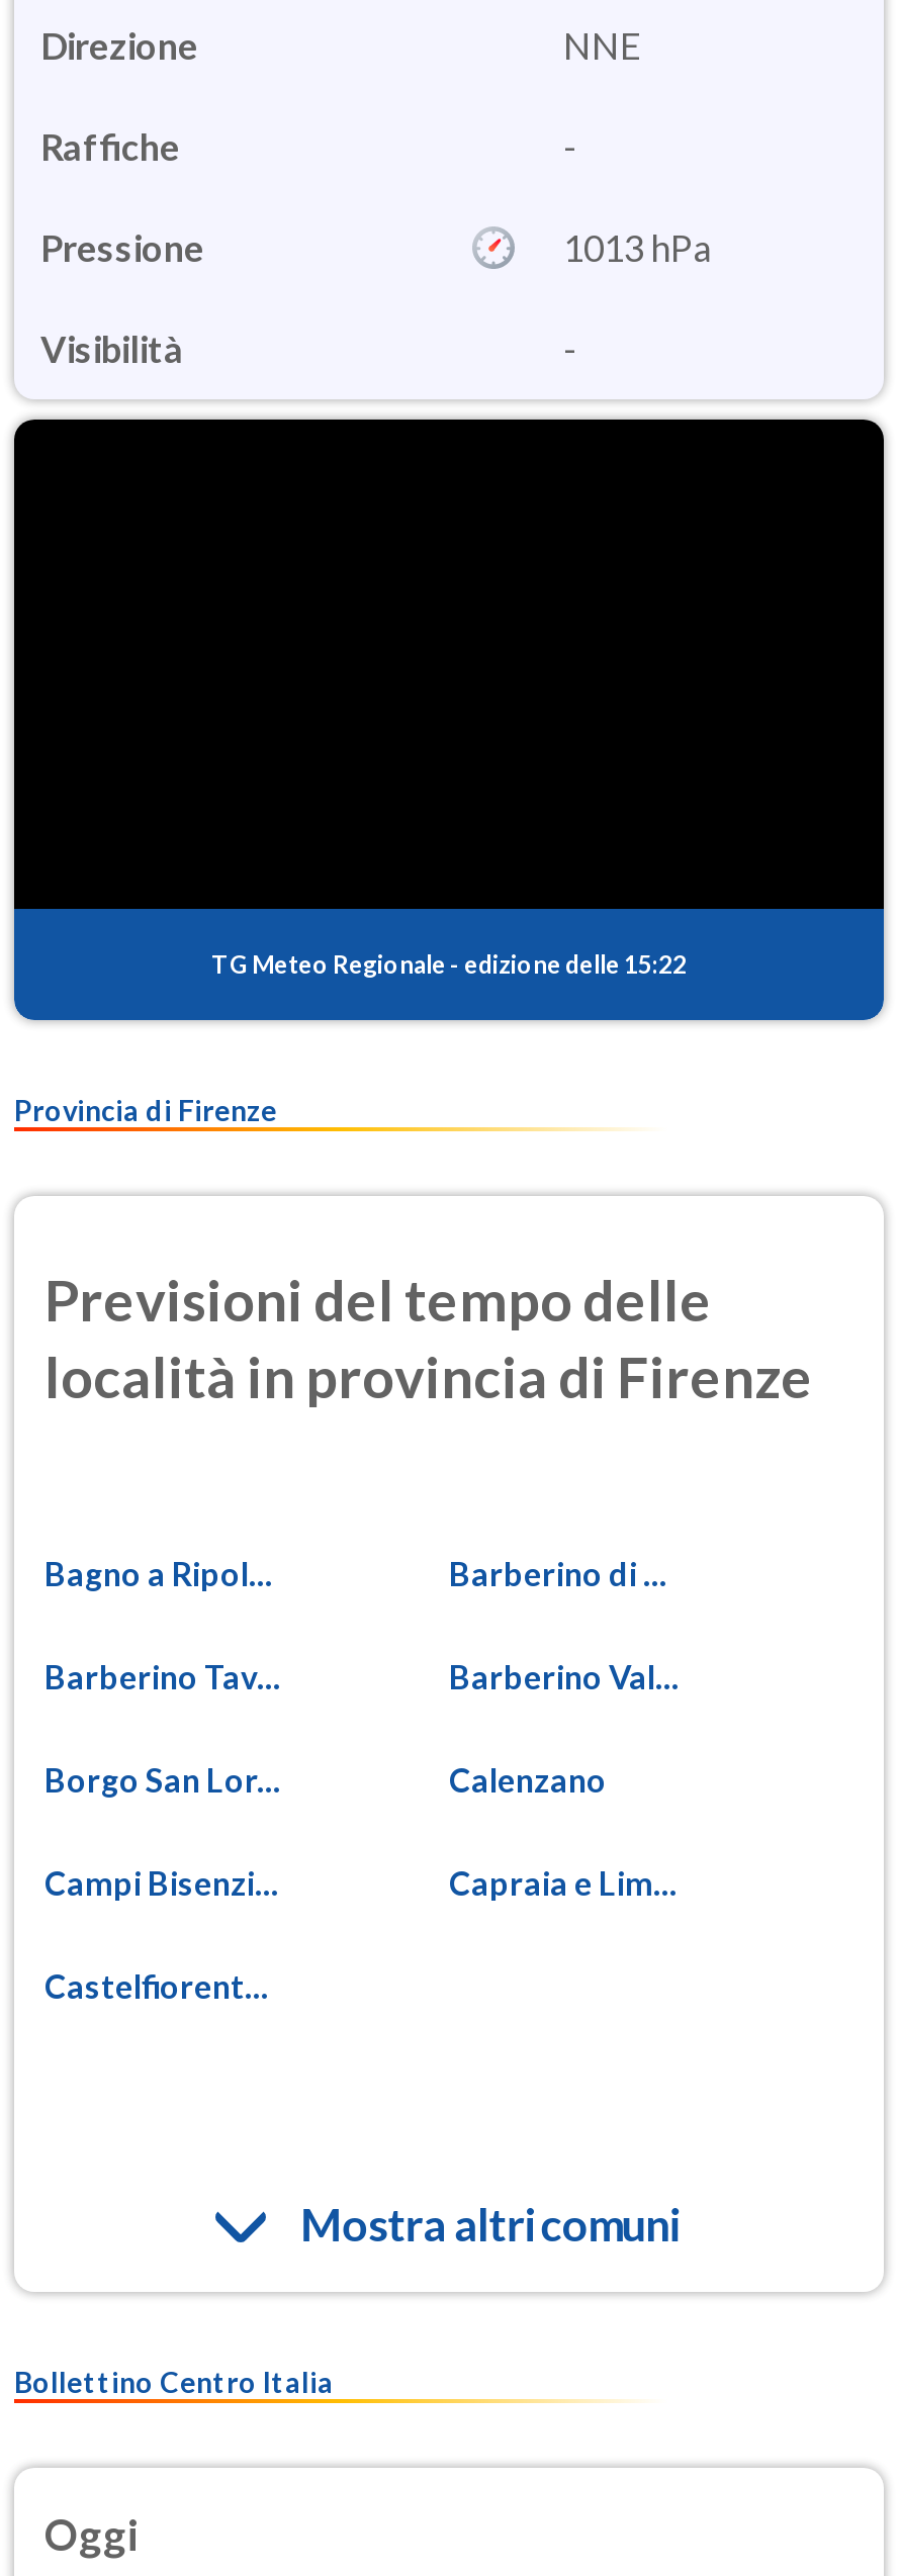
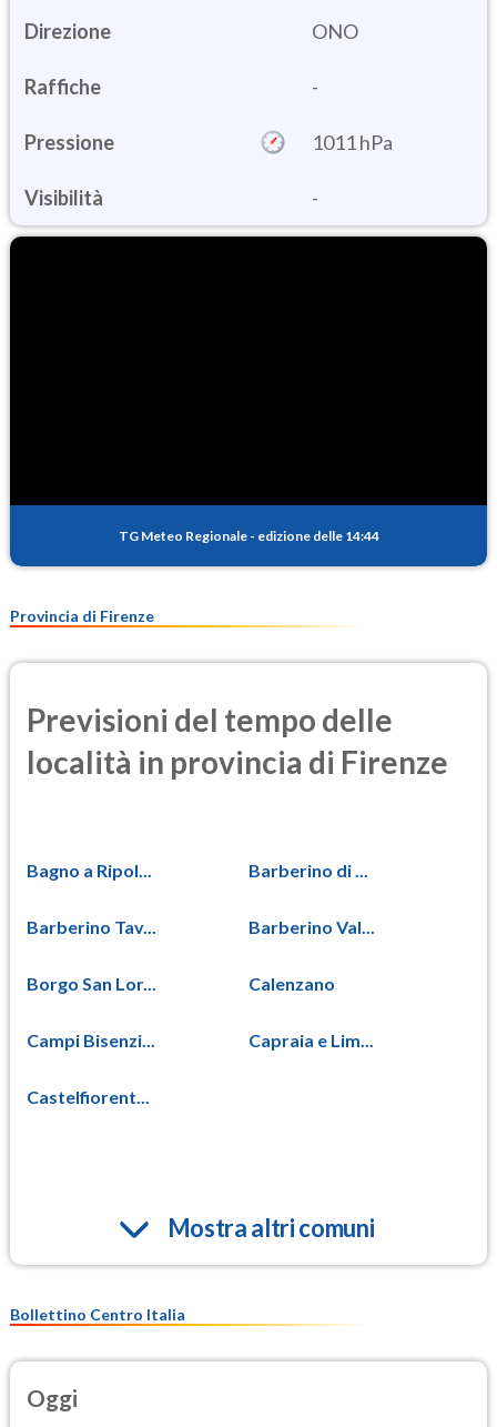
[563,22,642,67] NNE -> [311,18,358,43] ONO
[563,225,711,269] 1013 hPa -> [311,129,392,154] 1011 hPa
[211,948,687,979] TG Meteo Regionale - edizione delle 15:22 -> [118,527,379,544] TG Meteo Regionale - edizione delle 14:44

